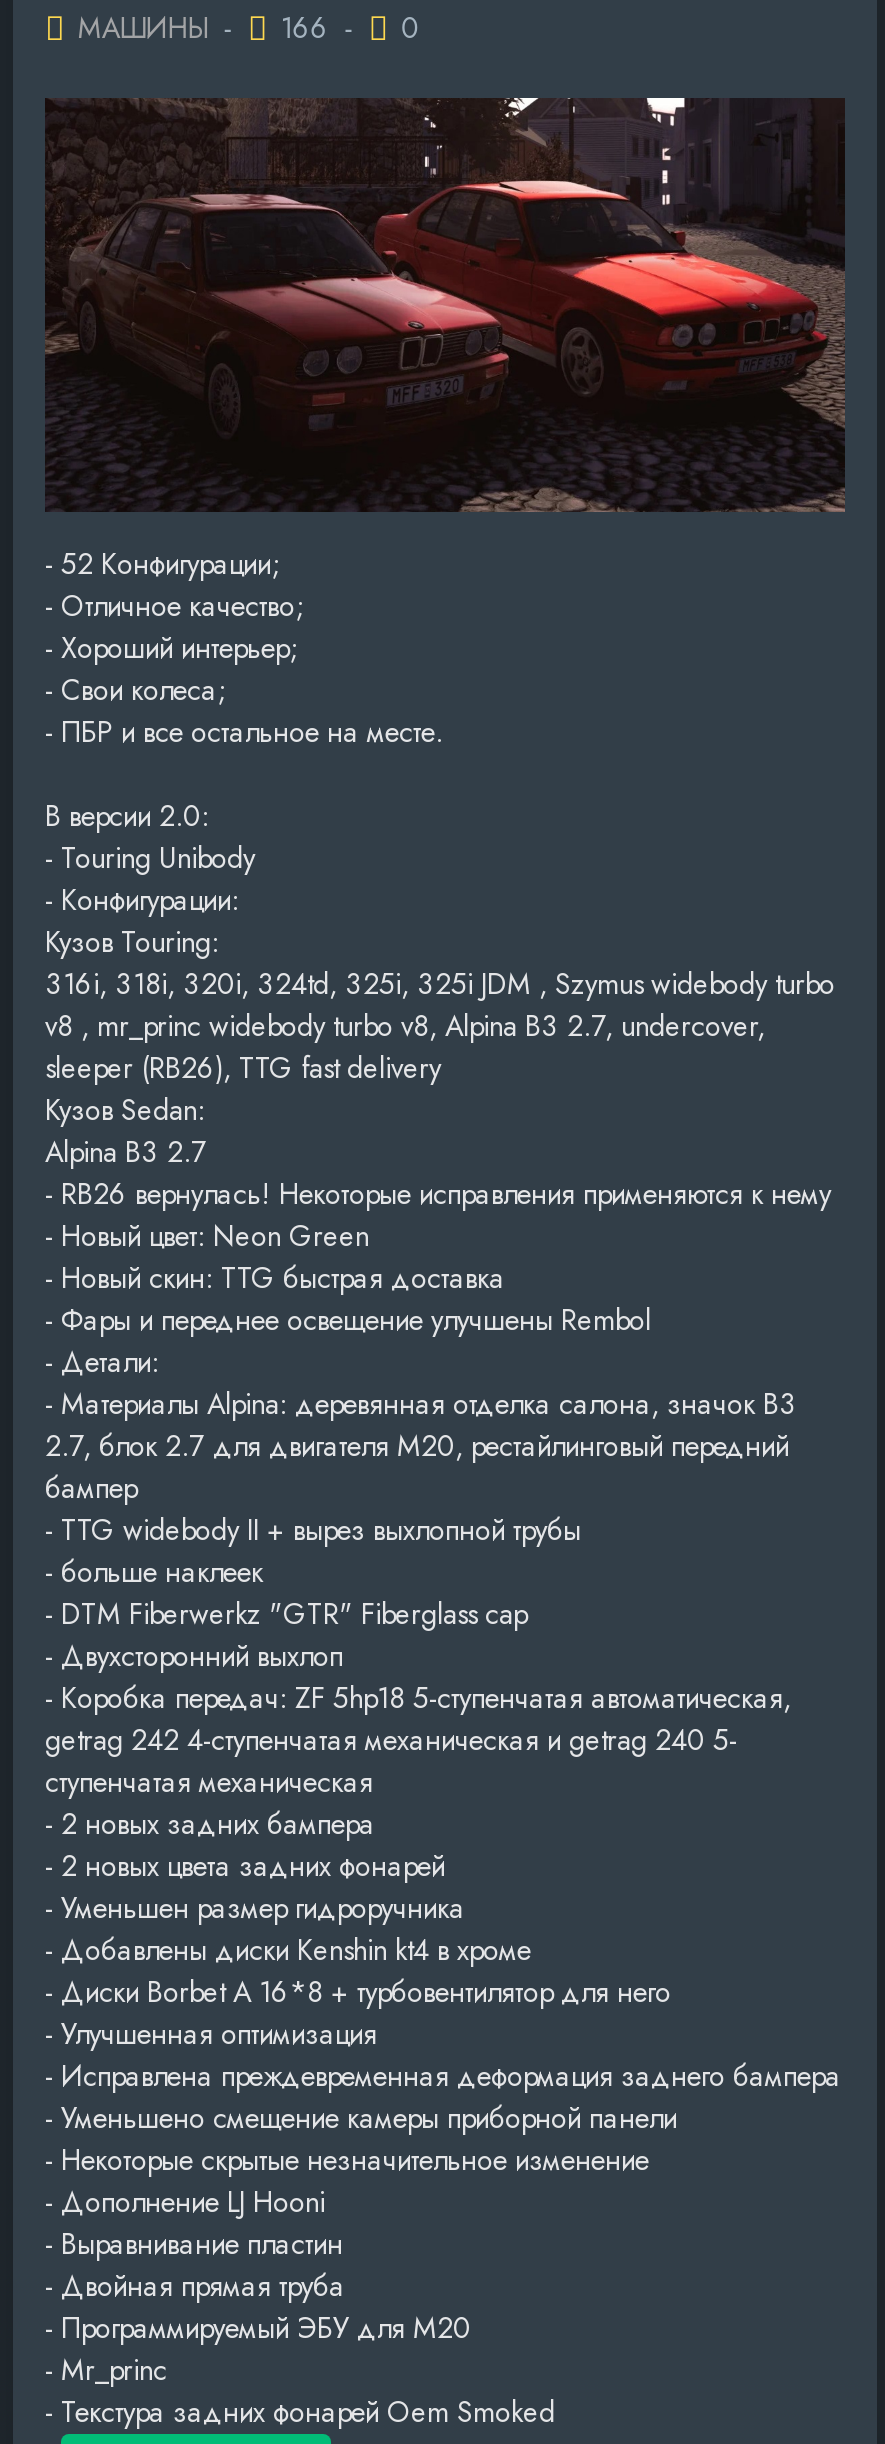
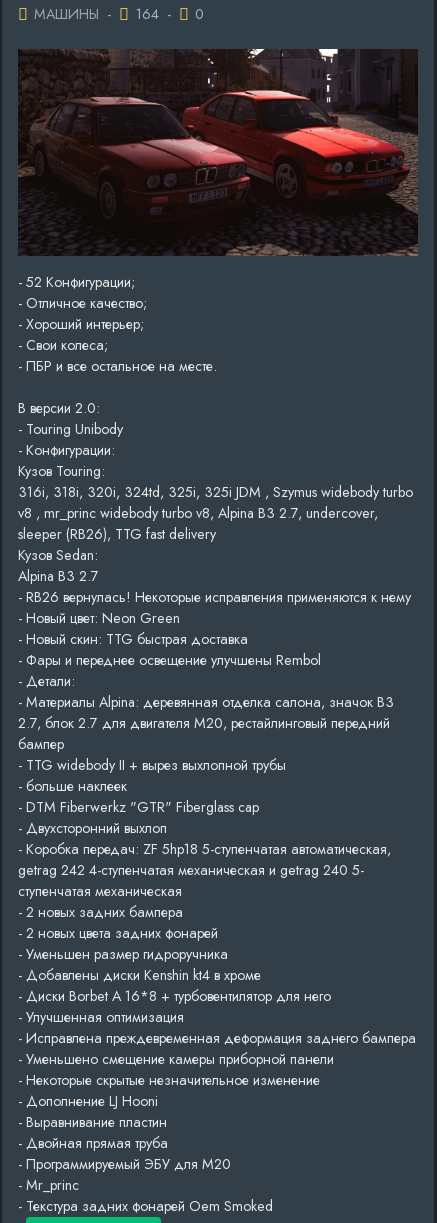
[70,8,419,48] МАШИНЫ - 166 - 0 -> [30,4,204,24] МАШИНЫ - 164 - 0

